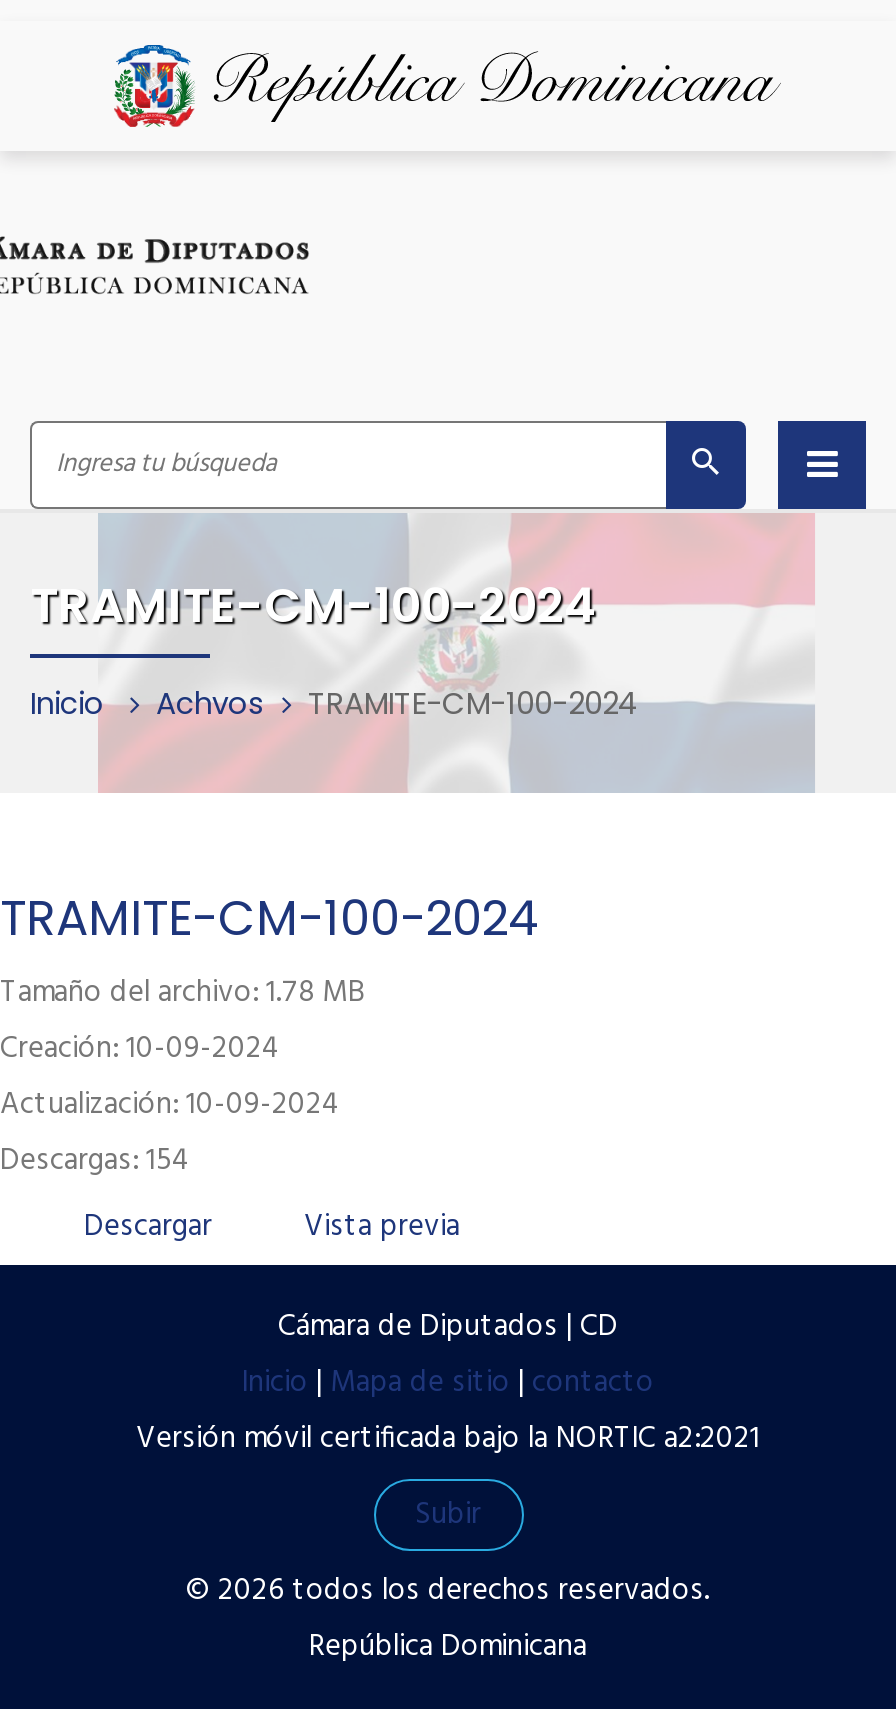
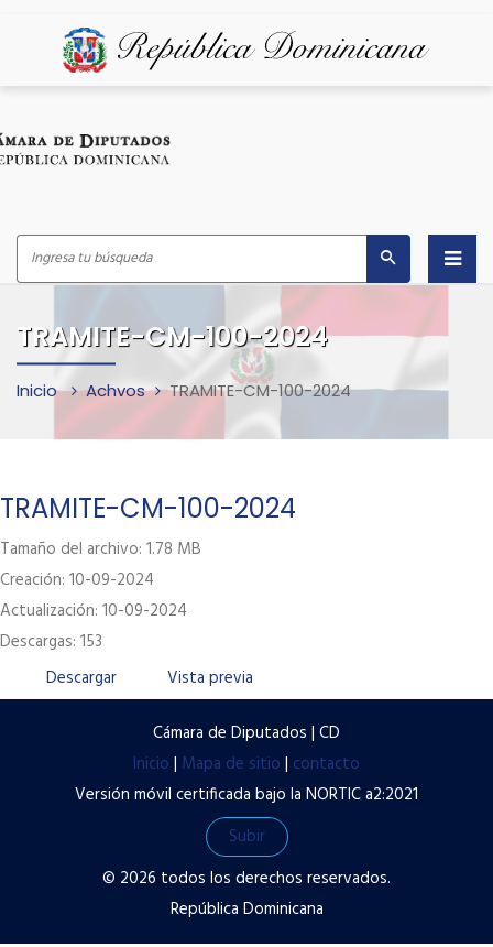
[0,1137,190,1185] Descargas: 154 -> [0,629,102,655] Descargas: 153

